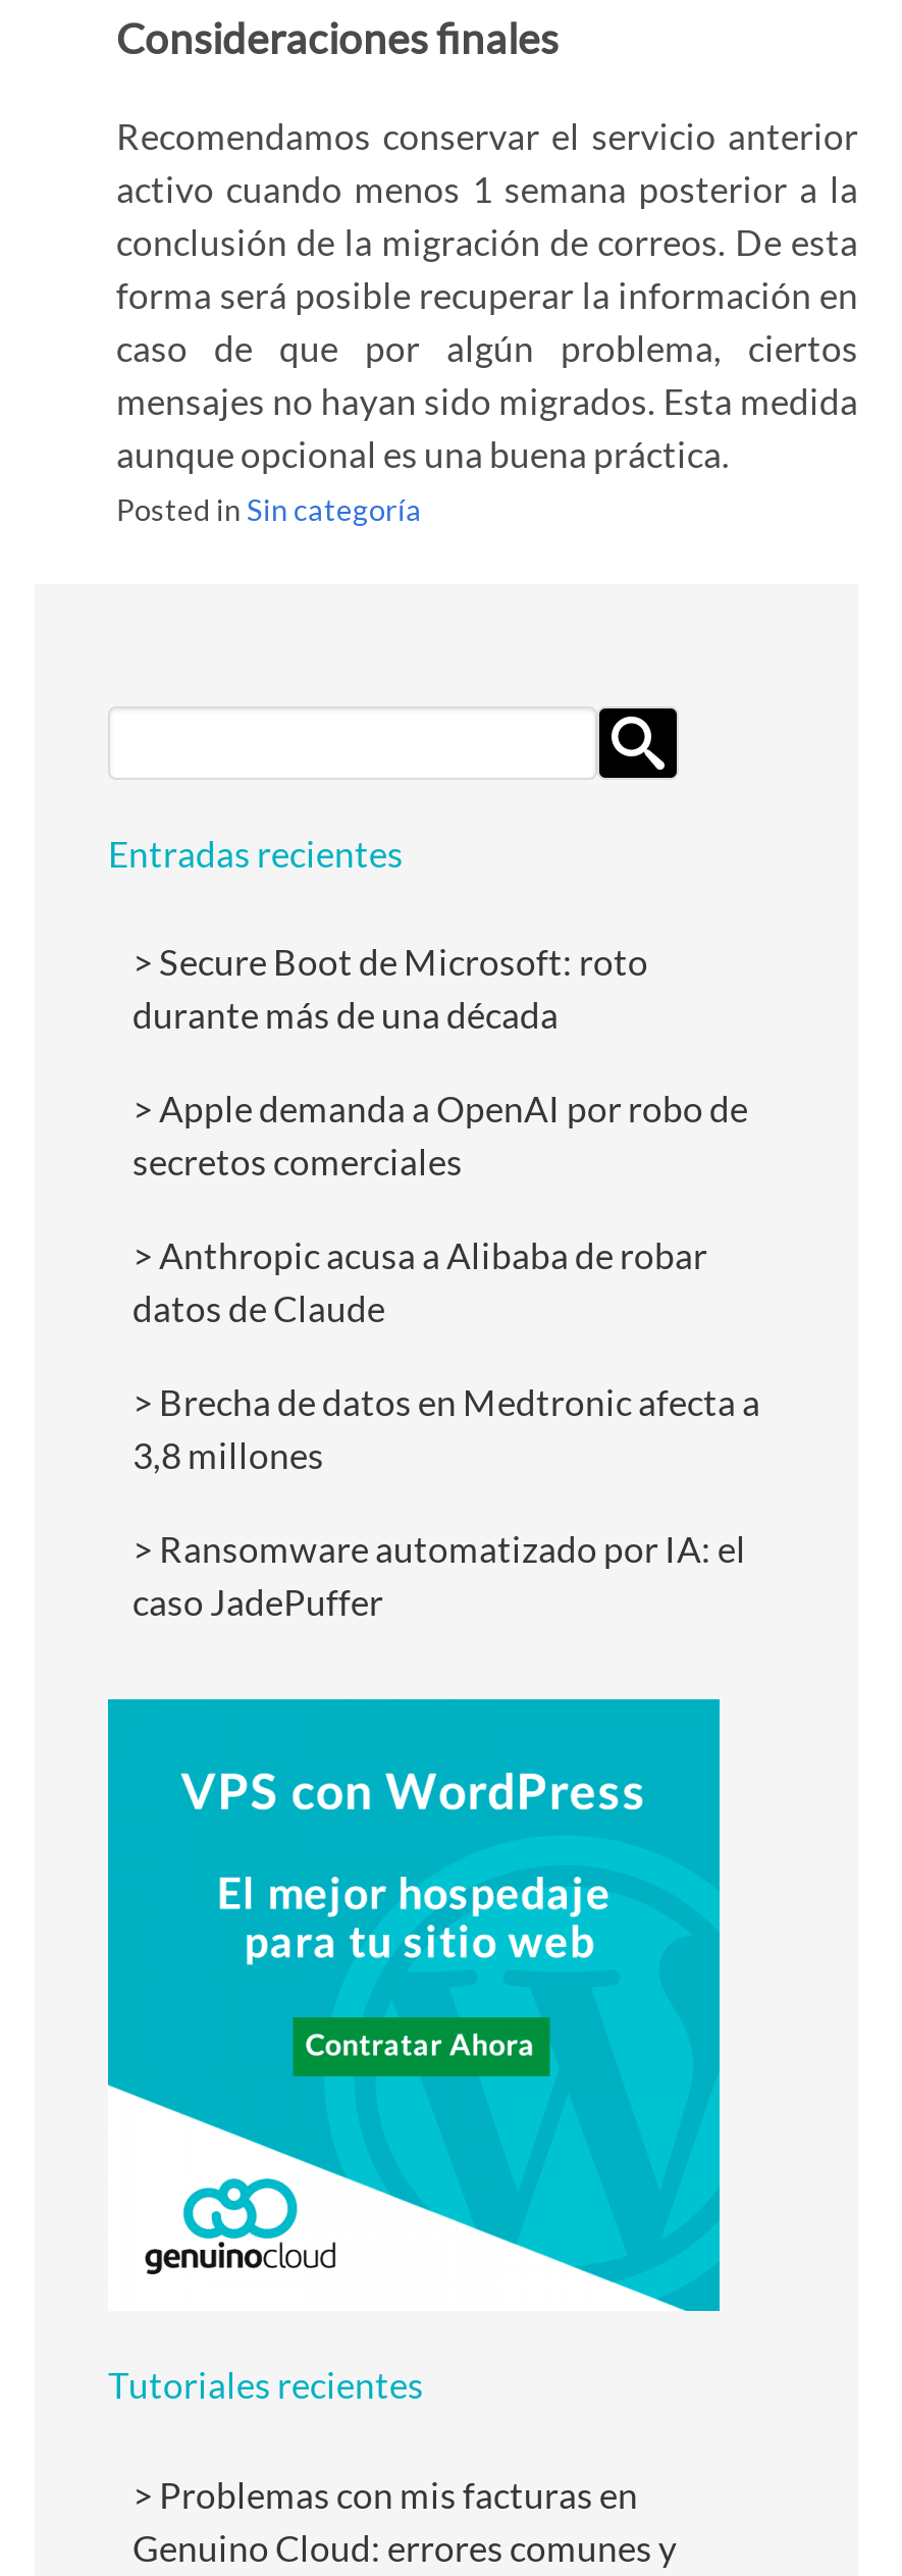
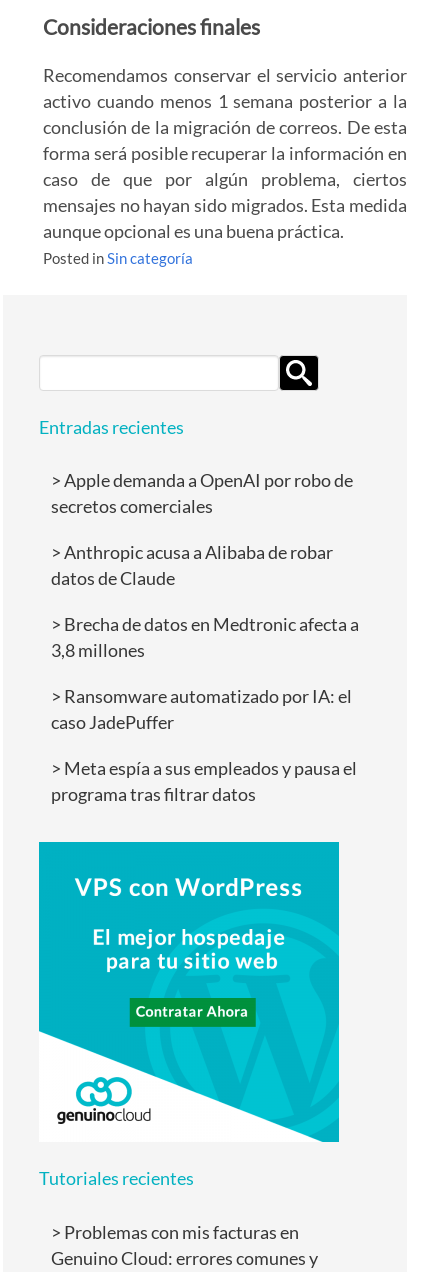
[132,941,648,1037] Secure Boot de Microsoft: roto | durante más de una década -> none
moved [132,1088,760,1624] -> [51,470,359,733]: Apple demanda a OpenAI por robo de | secretos comerciales | Anthropic acusa a Alibaba de robar | datos de Claude | Brecha de datos en Medtronic afecta a | 3,8 millones | Ransomware automatizado por IA: el | caso JadePuffer
none -> [51,758,357,805] Meta espía a sus empleados y pausa el | programa tras filtrar datos

